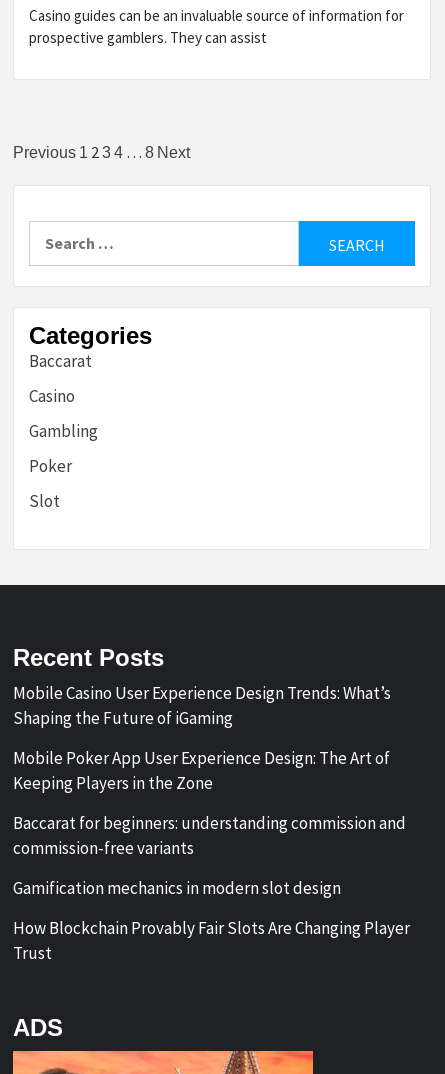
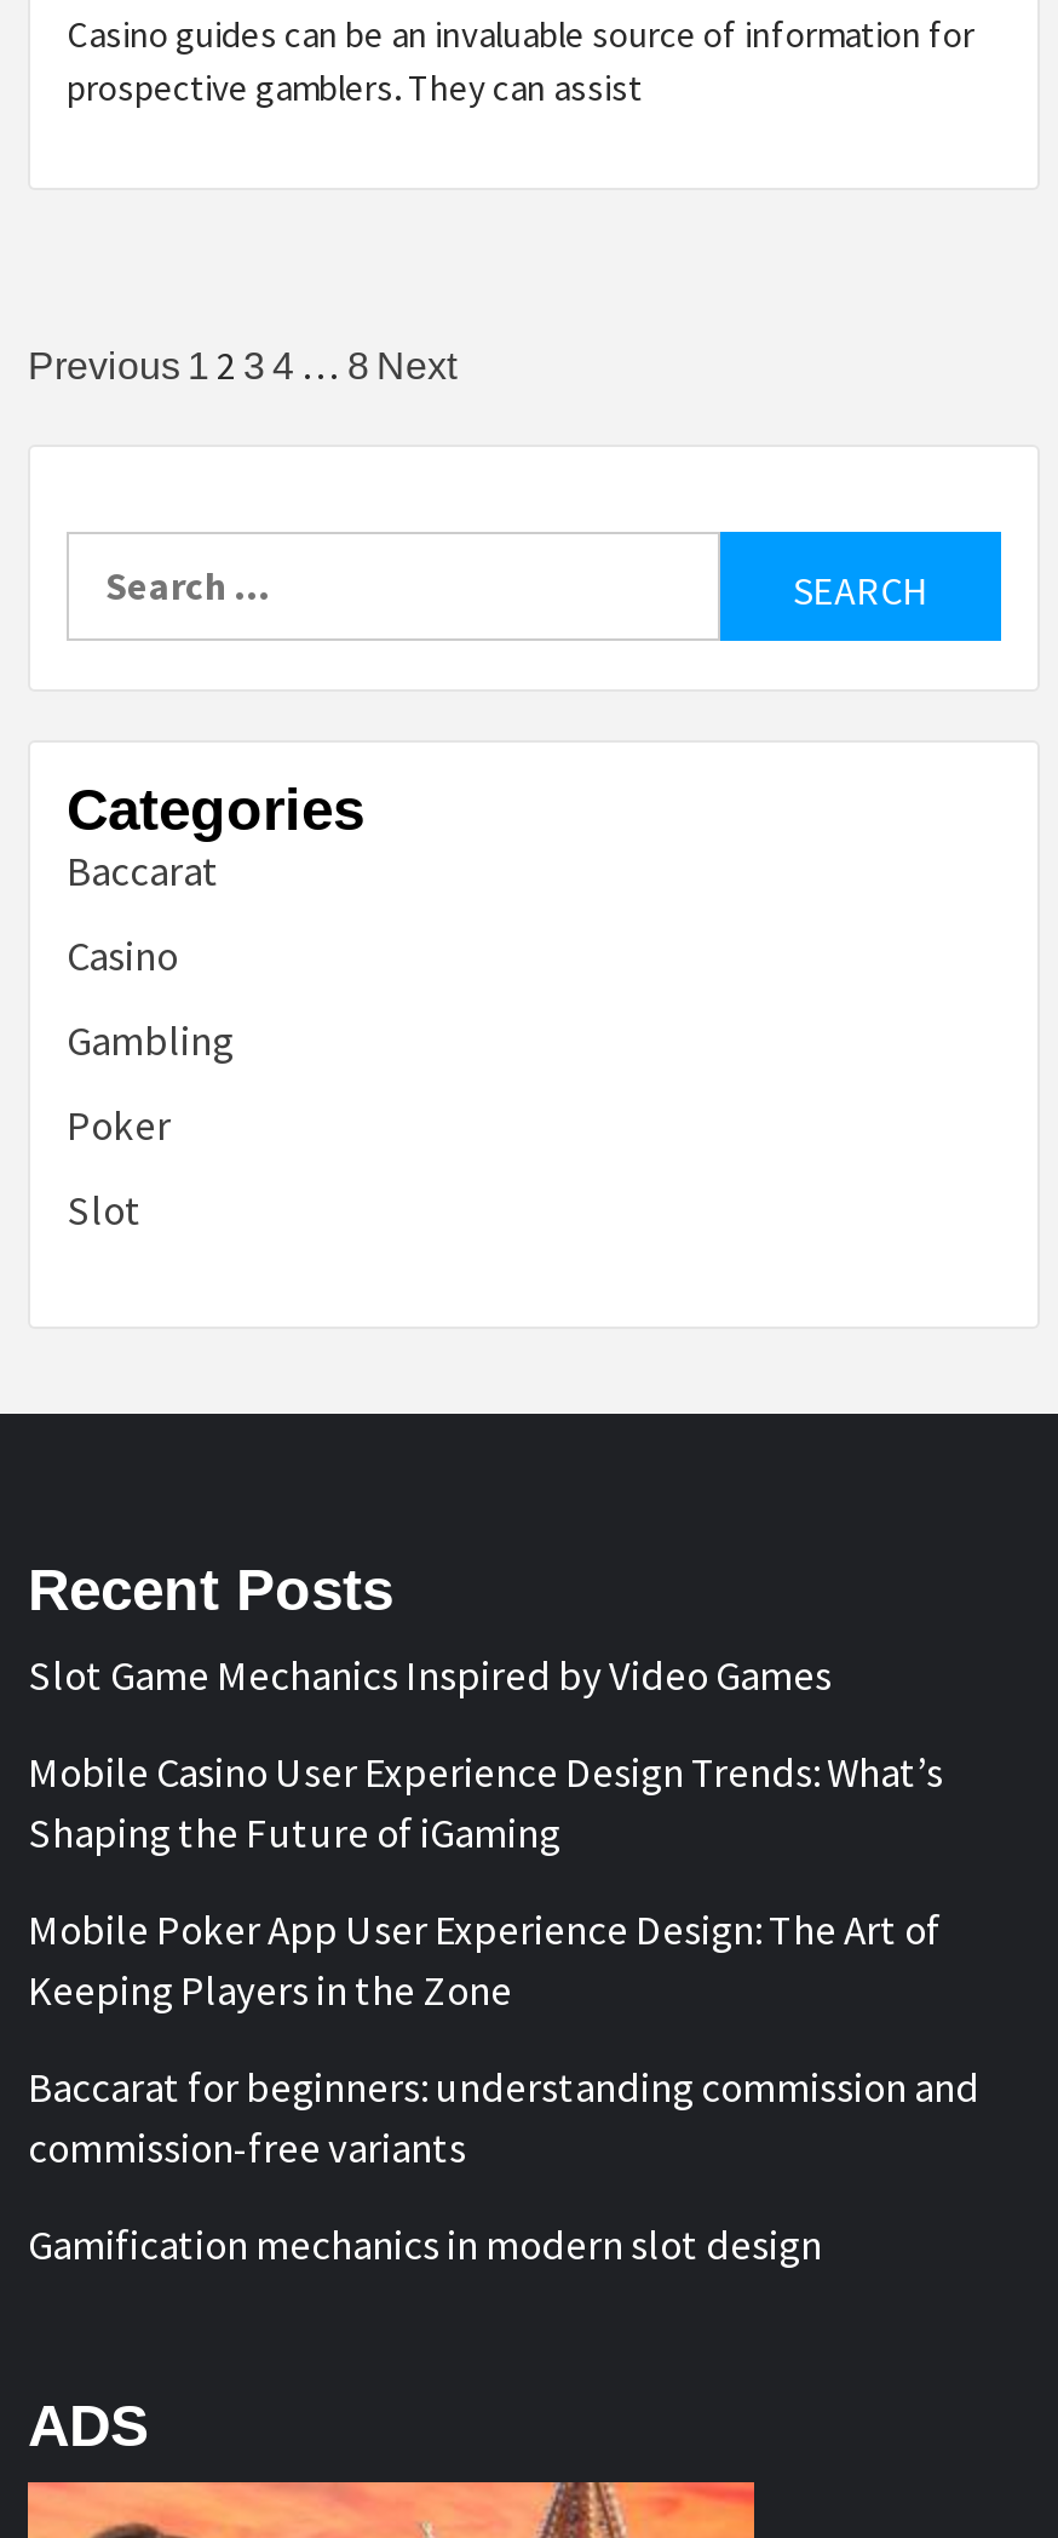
none -> [28,1649,832,1702] Slot Game Mechanics Inspired by Video Games
moved [13,682,406,899] -> [28,1746,979,2271]: Mobile Casino User Experience Design Trends: What’s | Shaping the Future of iGaming | Mobile Poker App User Experience Design: The Art of | Keeping Players in the Zone | Baccarat for beginners: understanding commission and | commission-free variants | Gamification mechanics in modern slot design
[13,917,410,964] How Blockchain Provably Fair Slots Are Changing Player | Trust -> none

